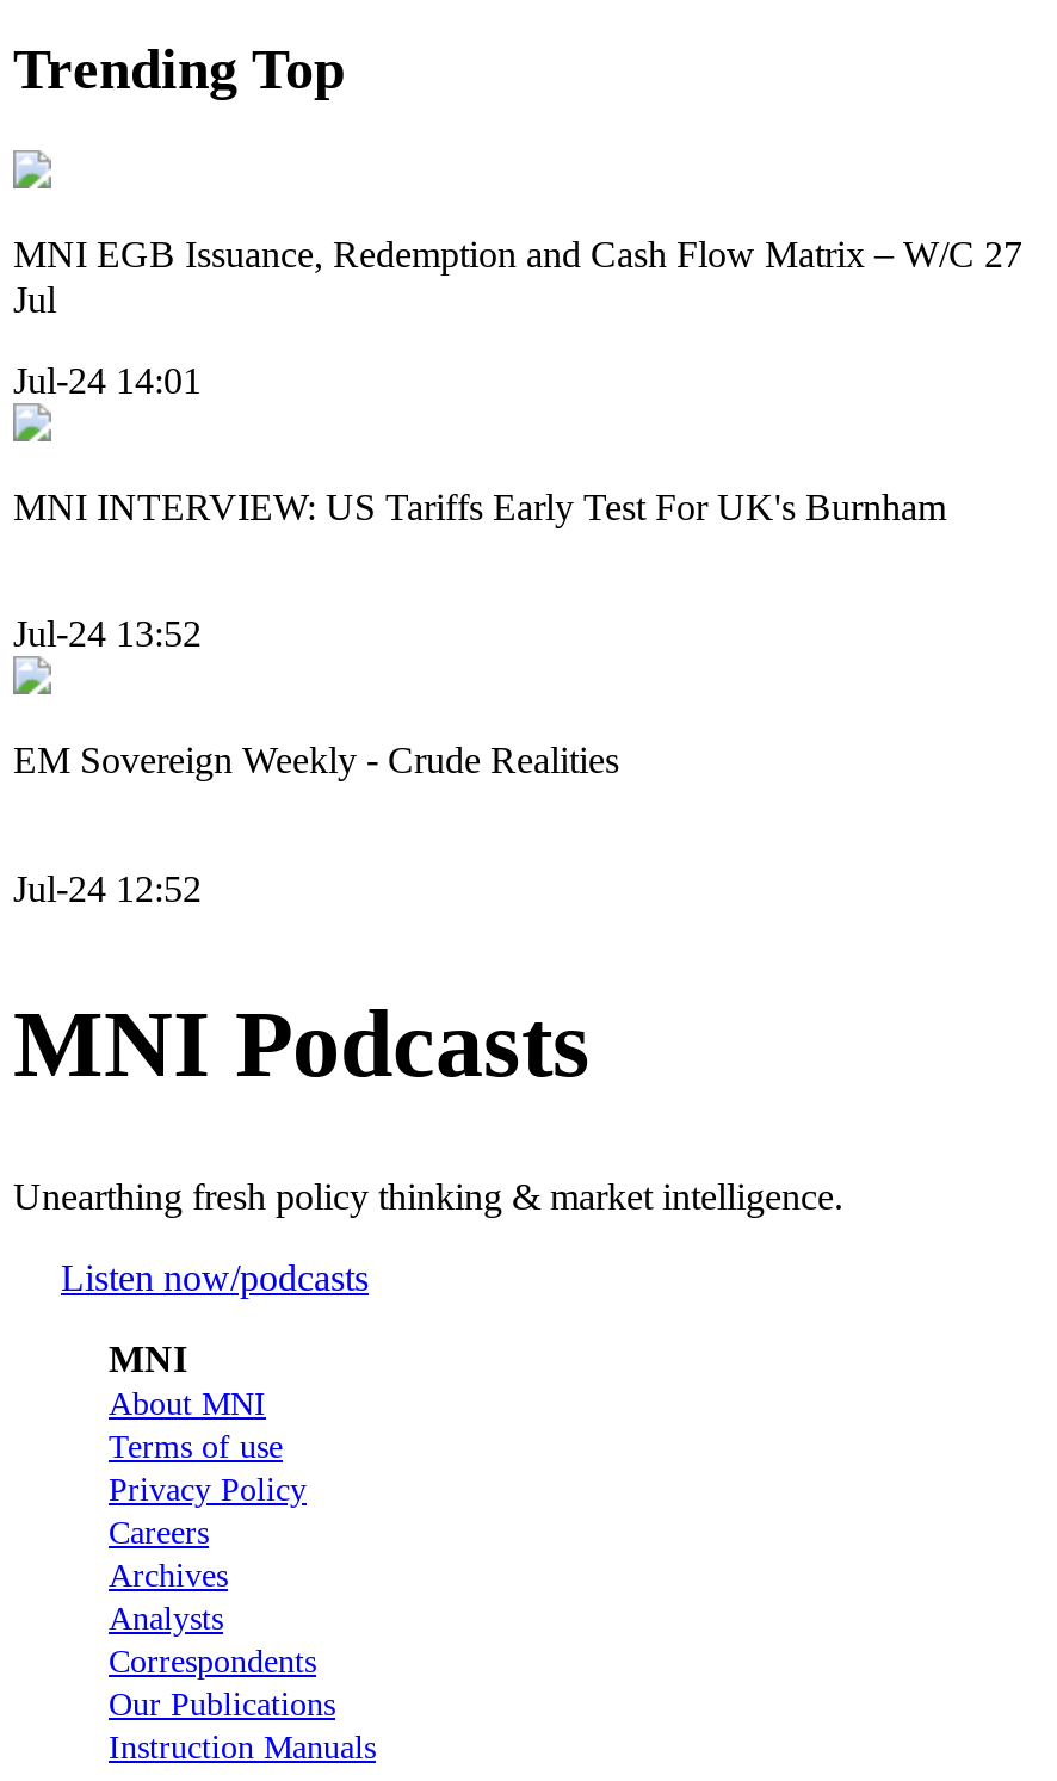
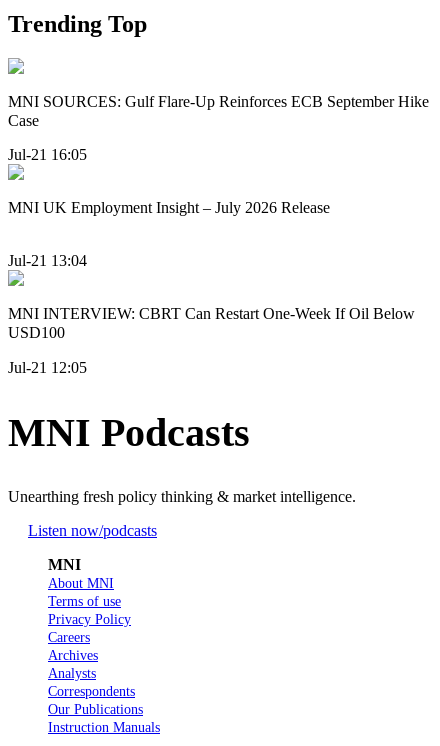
[13,233,1022,319] MNI EGB Issuance, Redemption and Cash Flow Matrix – W/C 27 | Jul -> [8,93,429,129] MNI SOURCES: Gulf Flare-Up Reinforces ECB September Hike | Case
[13,360,202,401] Jul-24 14:01 -> [8,146,87,163] Jul-21 16:05
[13,487,946,527] MNI INTERVIEW: US Tariffs Early Test For UK's Burnham -> [8,199,330,216] MNI UK Employment Insight – July 2026 Release
[13,614,202,655] Jul-24 13:52 -> [8,252,87,269] Jul-21 13:04
[13,741,619,781] EM Sovereign Weekly - Crude Realities -> [8,305,415,341] MNI INTERVIEW: CBRT Can Restart One-Week If Oil Below | USD100
[13,868,202,909] Jul-24 12:52 -> [8,359,87,376] Jul-21 12:05

